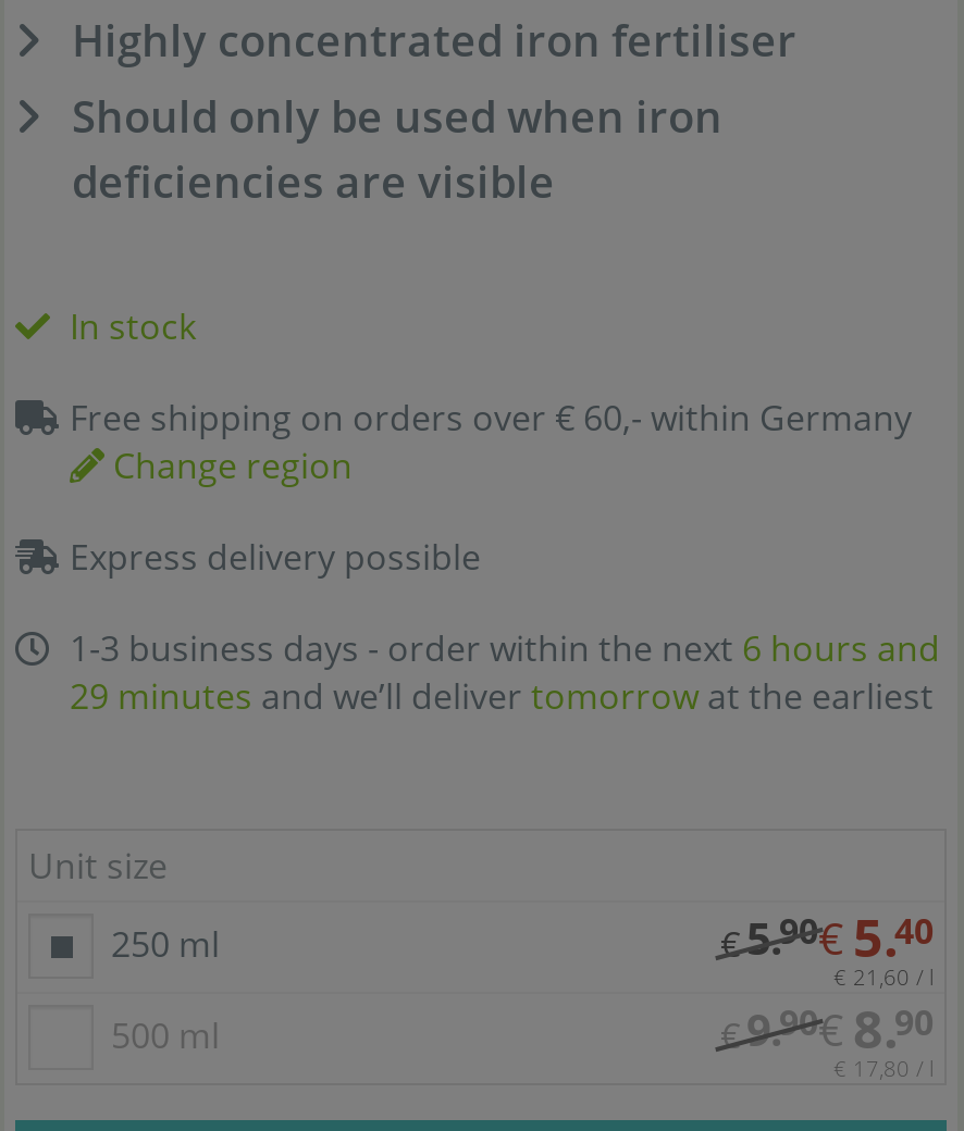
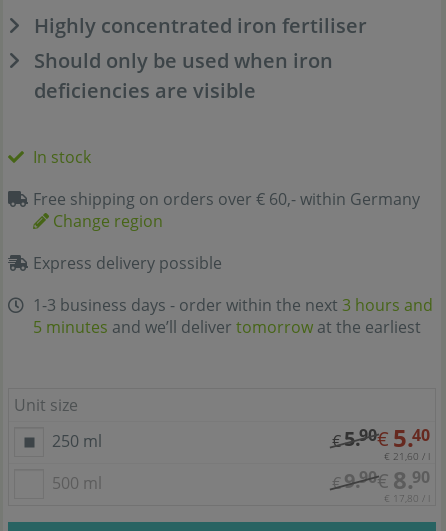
[70,624,940,672] 1-3 business days - order within the next 6 hours and -> [33,294,433,316] 1-3 business days - order within the next 3 hours and
[70,672,934,720] 29 minutes and we’ll deliver tomorrow at the earliest -> [33,316,421,338] 5 minutes and we’ll deliver tomorrow at the earliest

